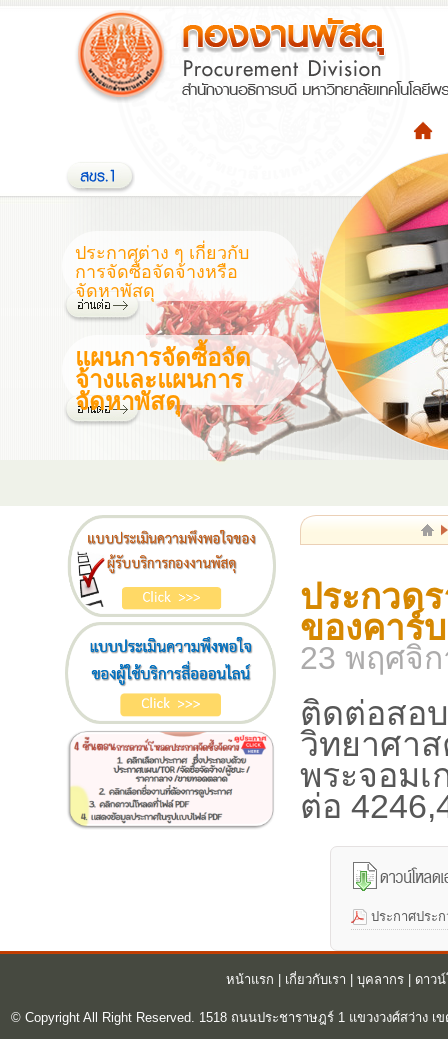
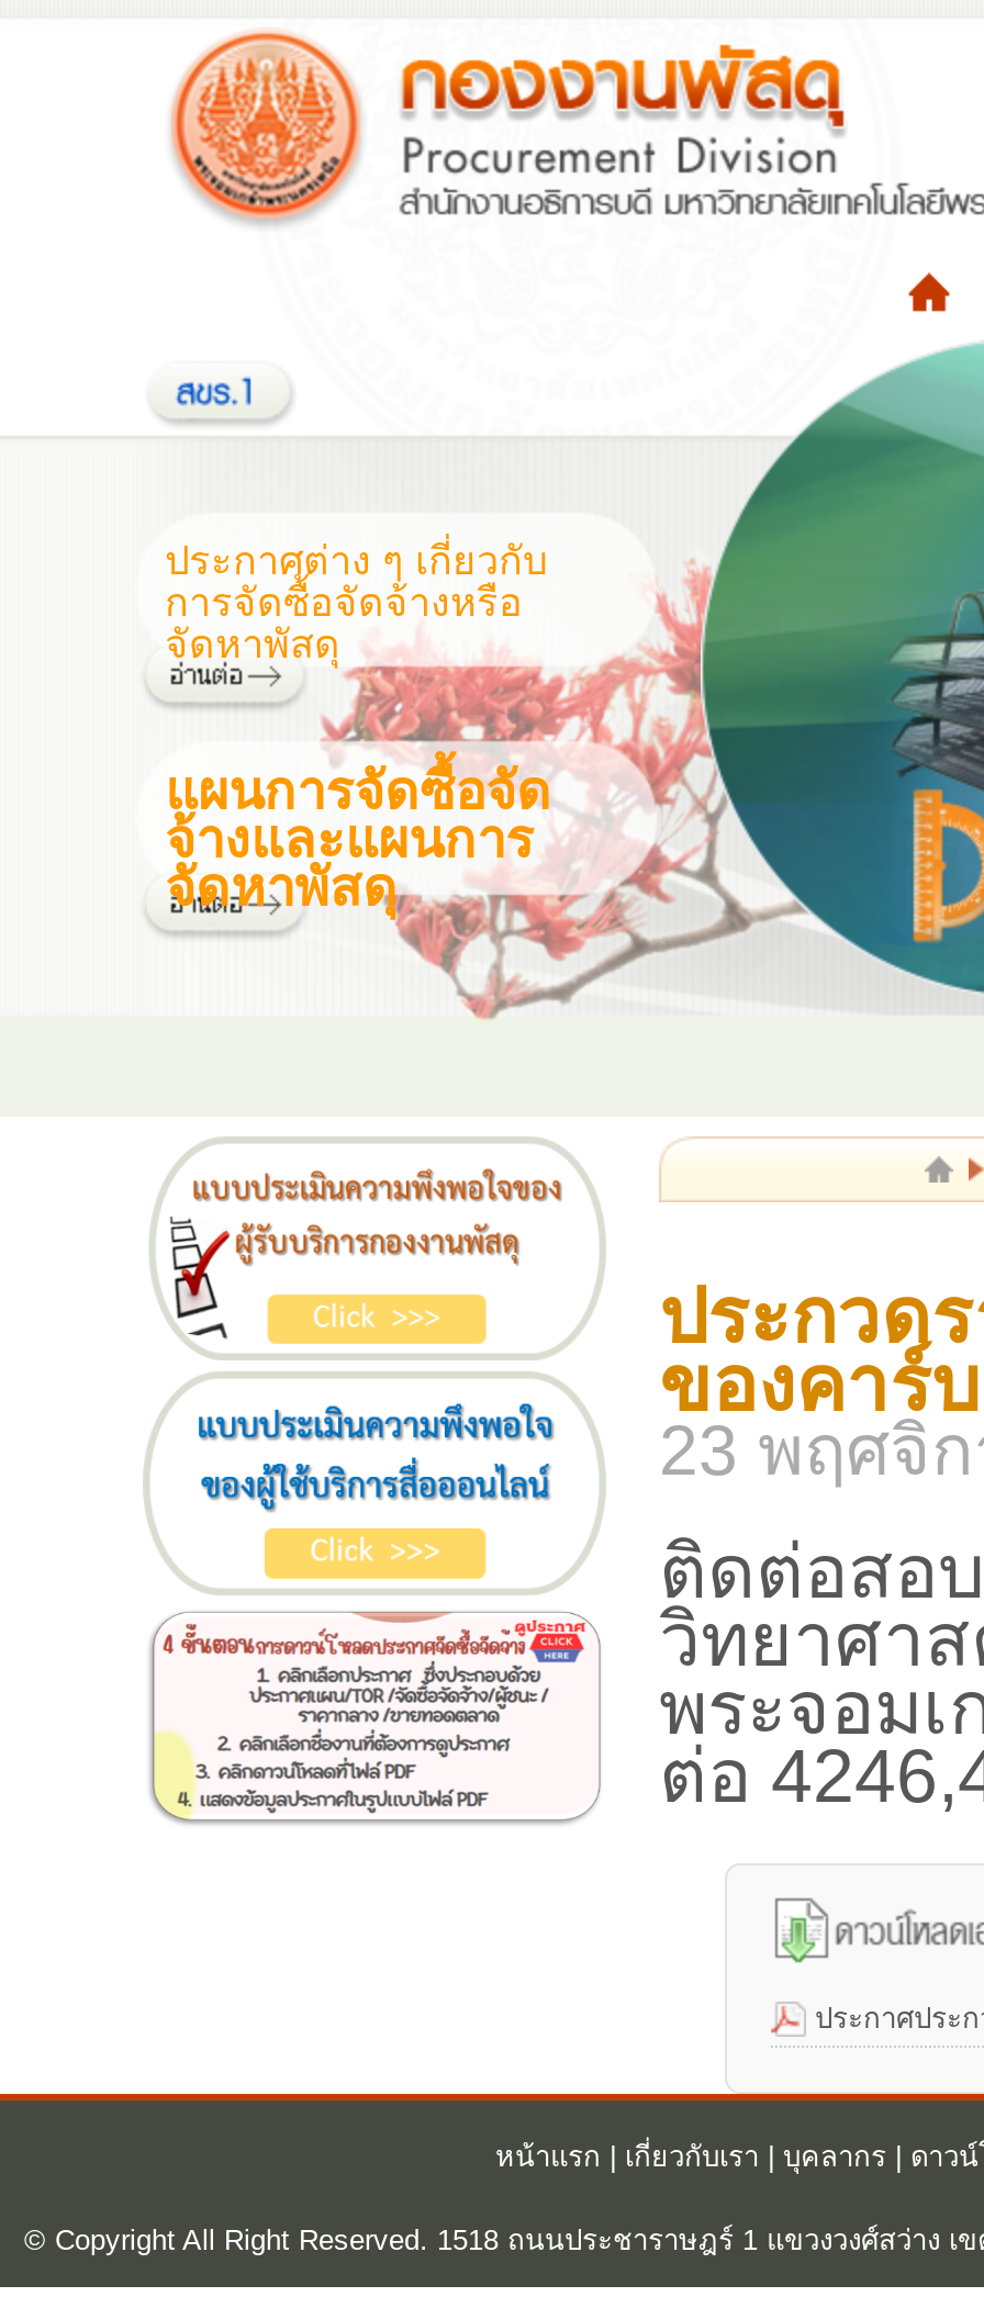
[319,153,445,450] [image] -> [701,341,977,994] [image]

